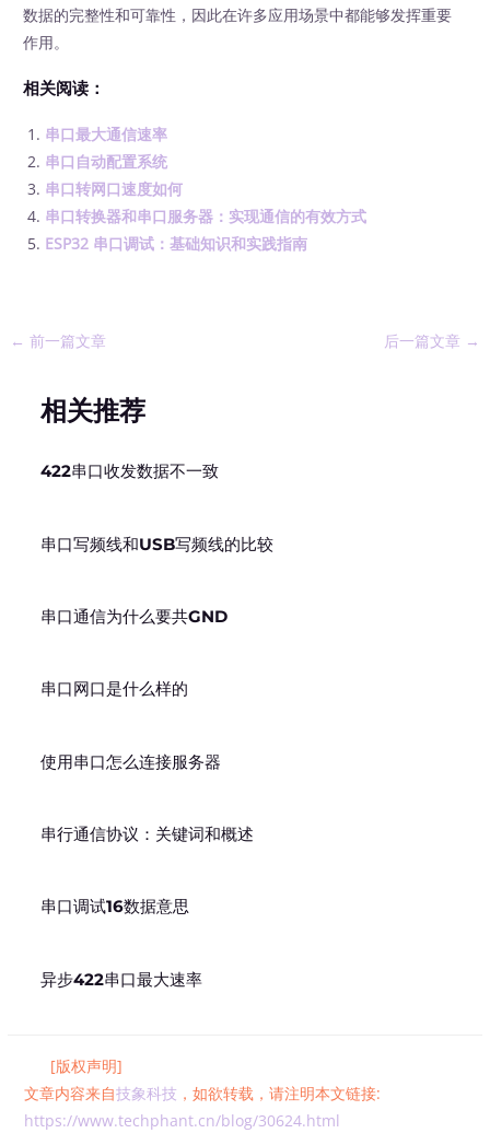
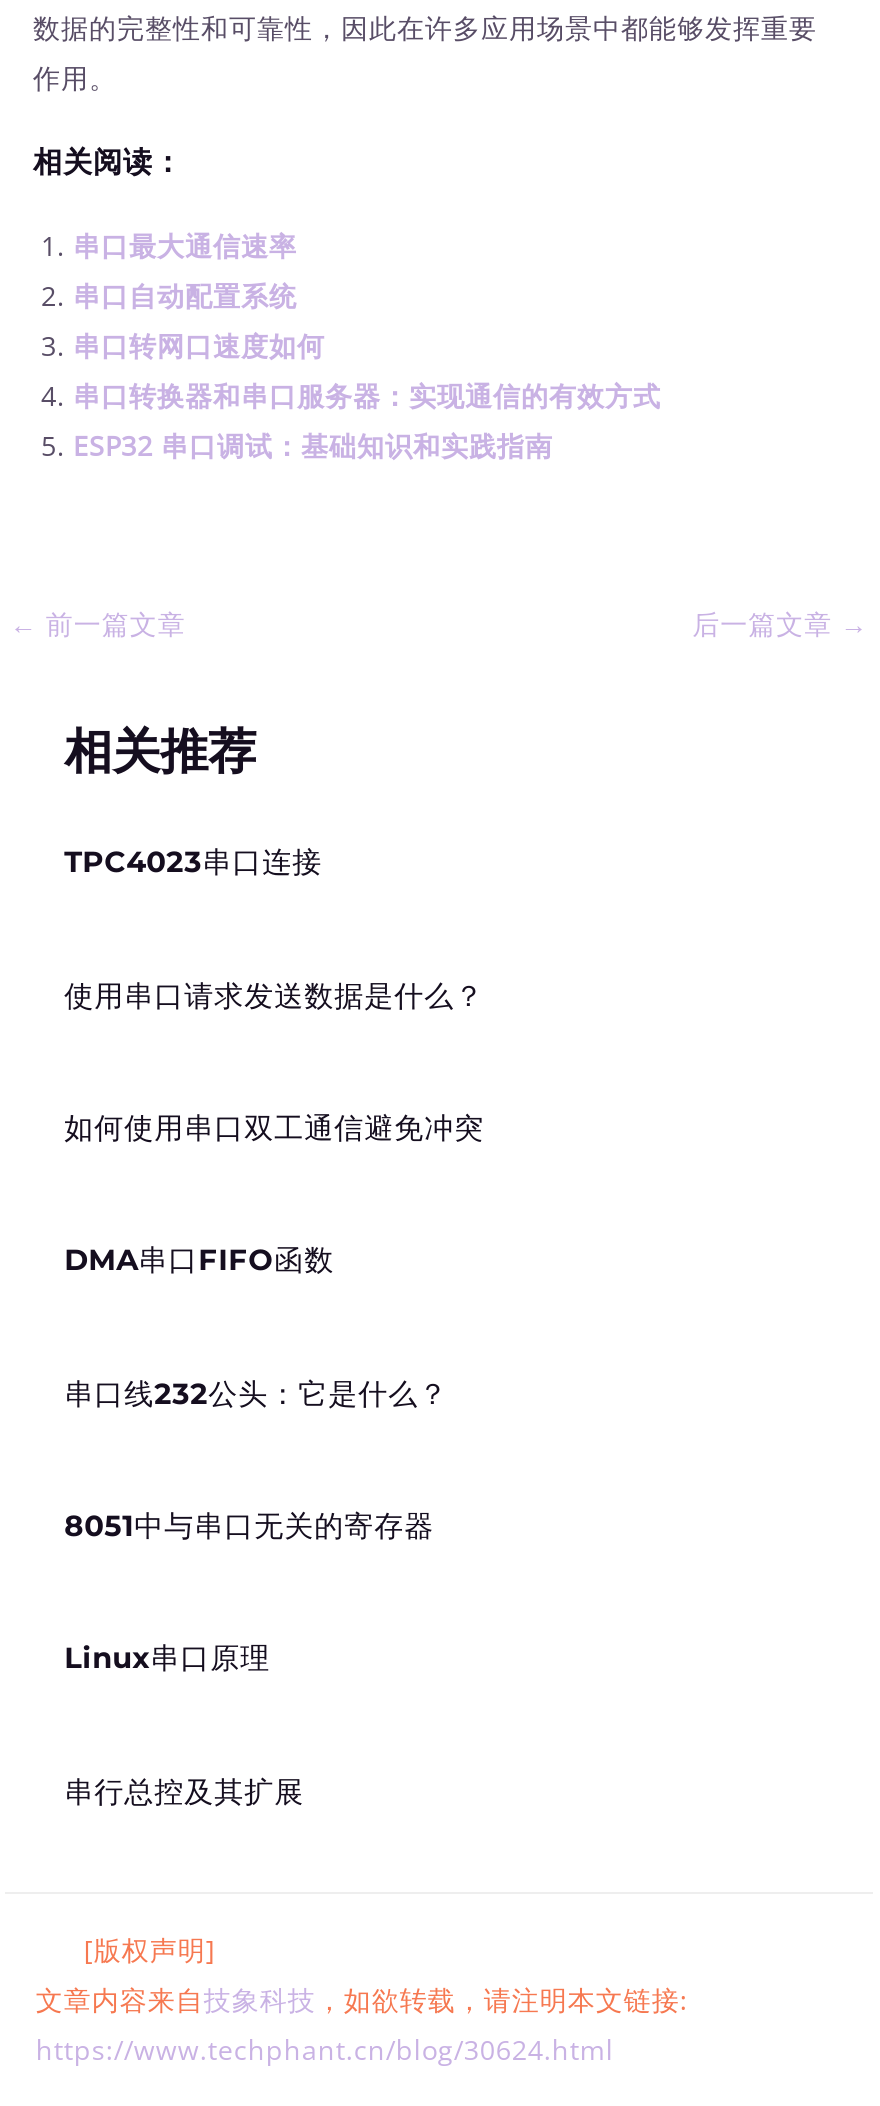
[40,462,218,482] 422串口收发数据不一致 -> [64,845,322,881] TPC4023串口连接
[40,534,273,554] 串口写频线和USB写频线的比较 -> [64,977,484,1013] 使用串口请求发送数据是什么？
[40,607,227,627] 串口通信为什么要共GND -> [64,1110,484,1146] 如何使用串口双工通信避免冲突
[40,680,188,699] 串口网口是什么样的 -> [64,1243,334,1279] DMA串口FIFO函数
[40,752,220,772] 使用串口怎么连接服务器 -> [64,1375,448,1411] 串口线232公头：它是什么？
[40,825,253,844] 串行通信协议：关键词和概述 -> [64,1508,434,1544] 8051中与串口无关的寄存器
[40,897,189,917] 串口调试16数据意思 -> [64,1641,270,1677] Linux串口原理
[40,970,202,989] 异步422串口最大速率 -> [64,1774,304,1810] 串行总控及其扩展

